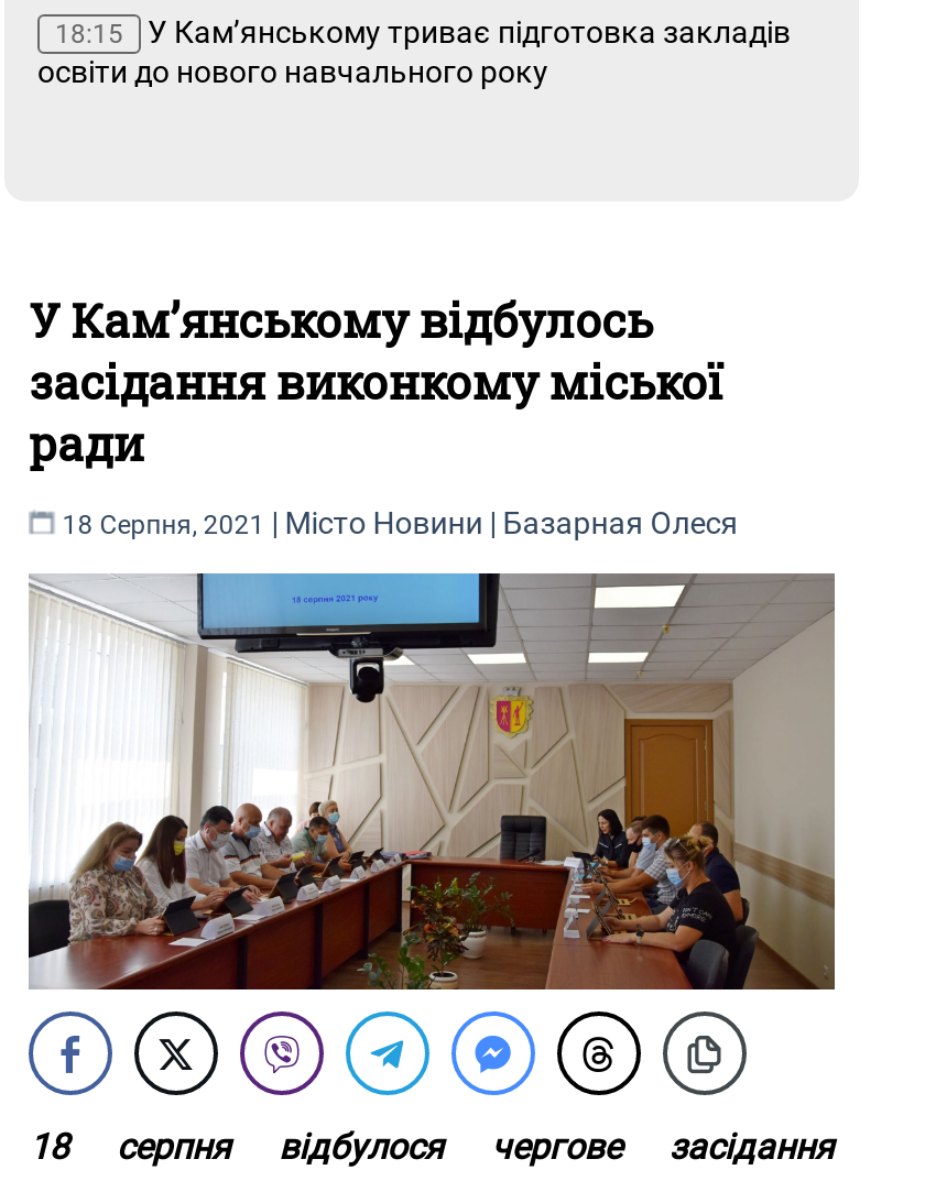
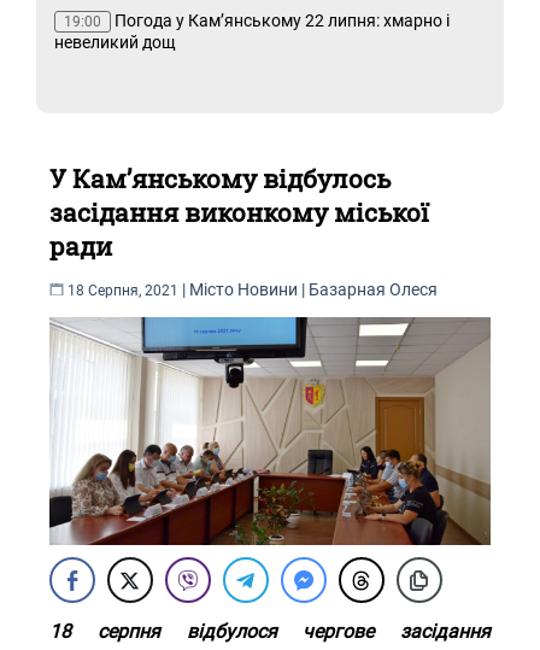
[37,14,791,89] 18:15 У Кам’янському триває підготовка закладів | освіти до нового навчального року -> [54,11,450,52] 19:00 Погода у Кам’янському 22 липня: хмарно і | невеликий дощ

